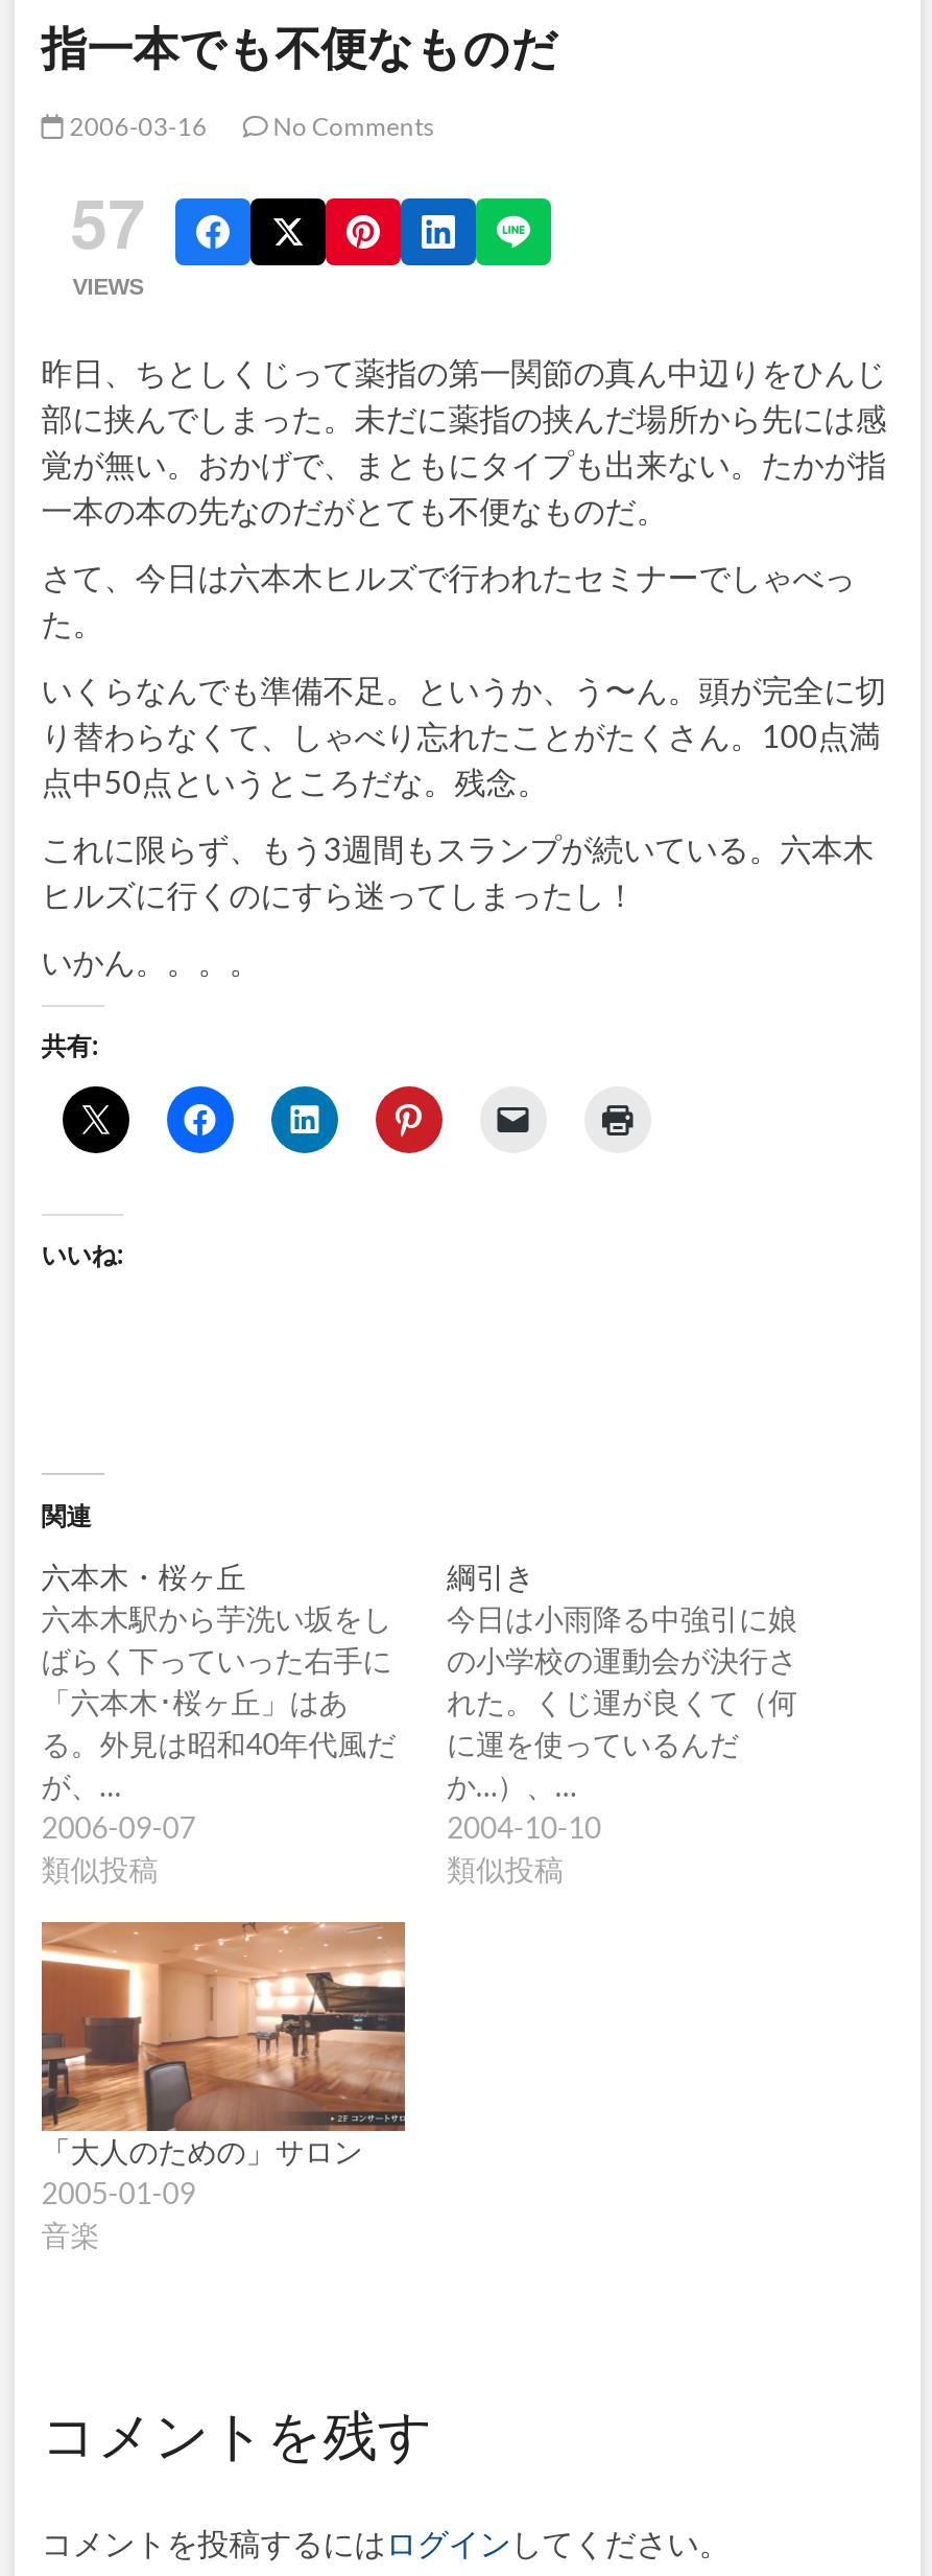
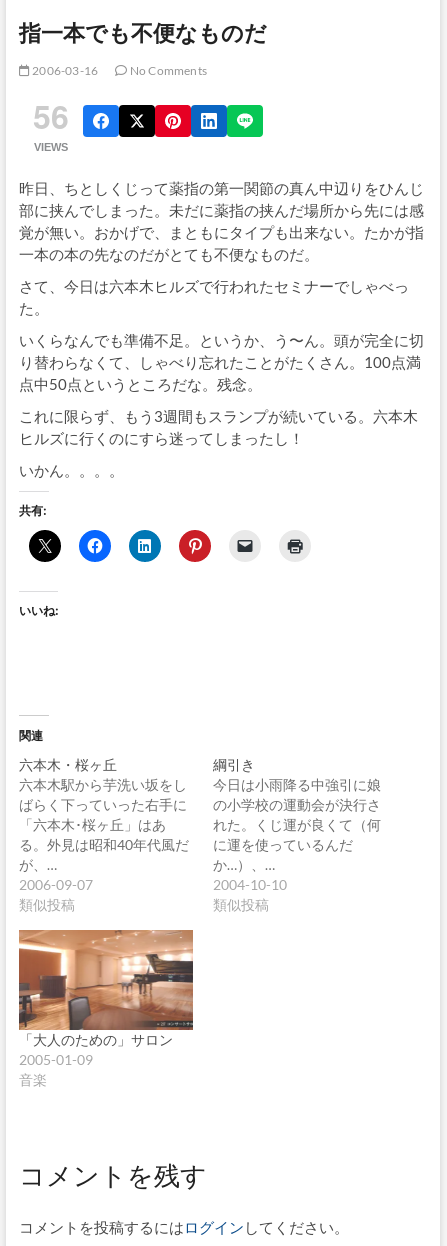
[71,173,146,270] 57 -> [33,93,69,139] 56

